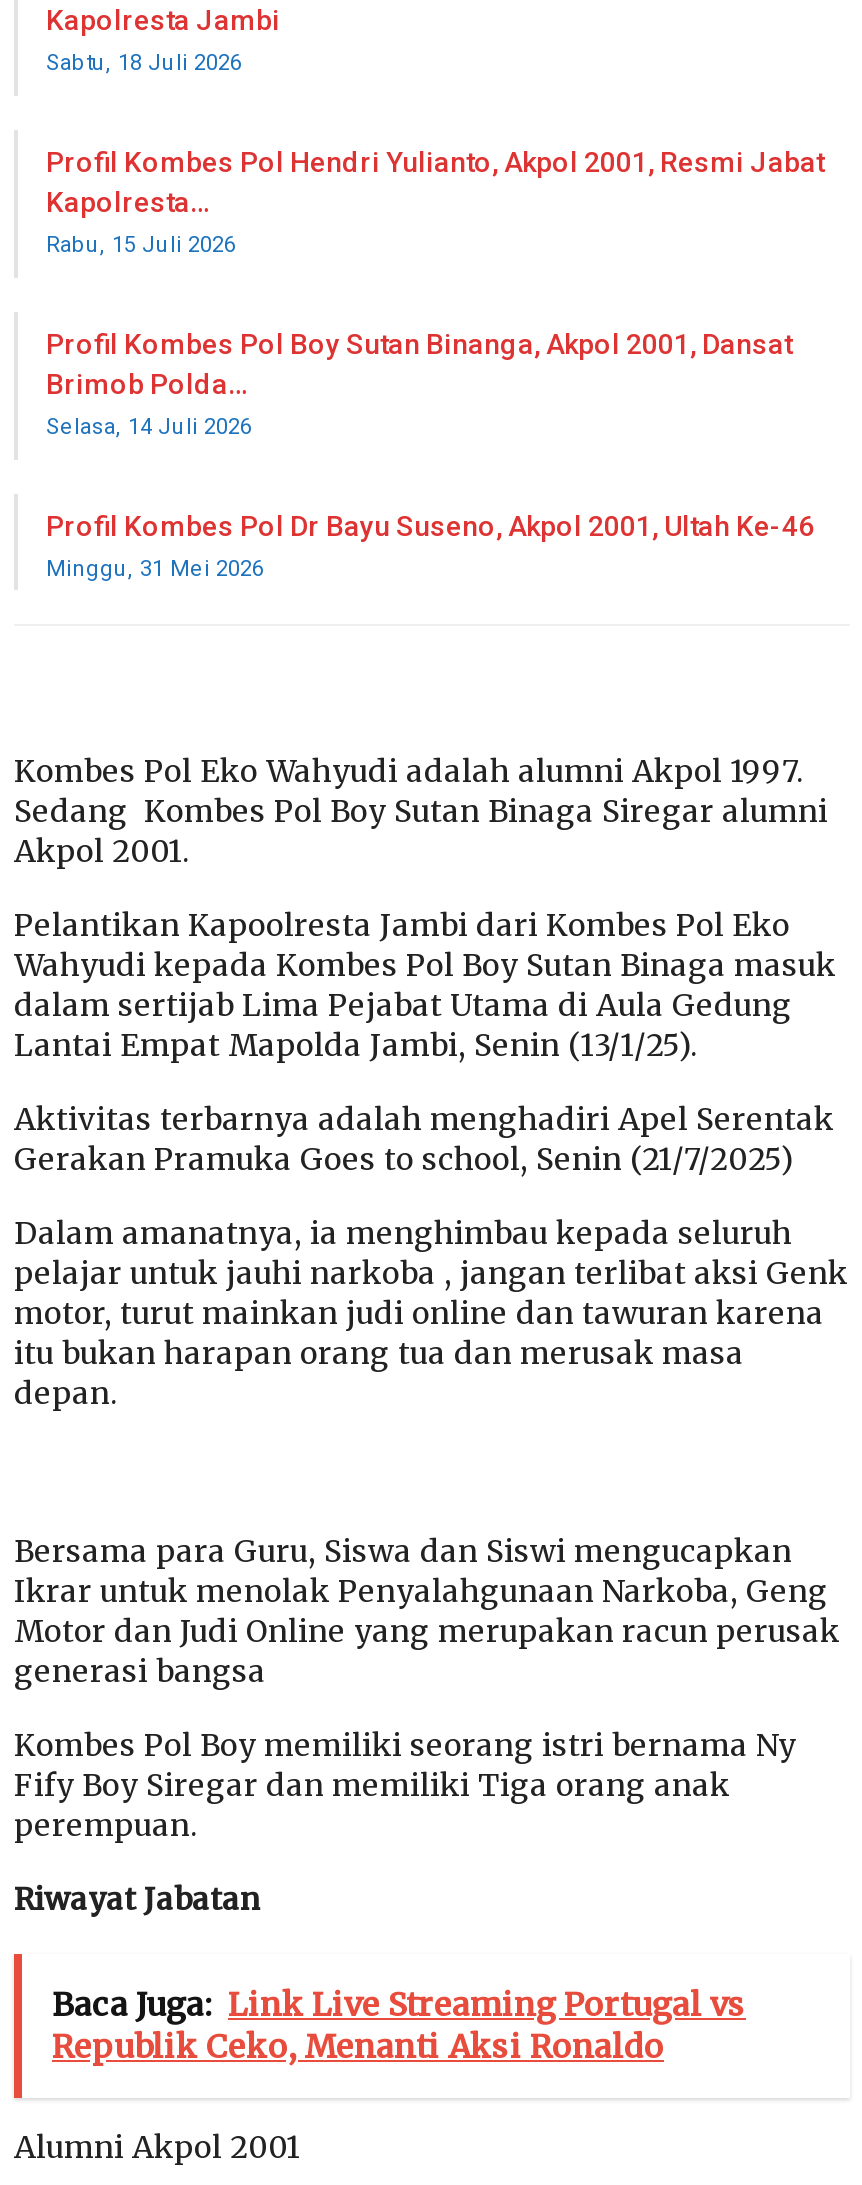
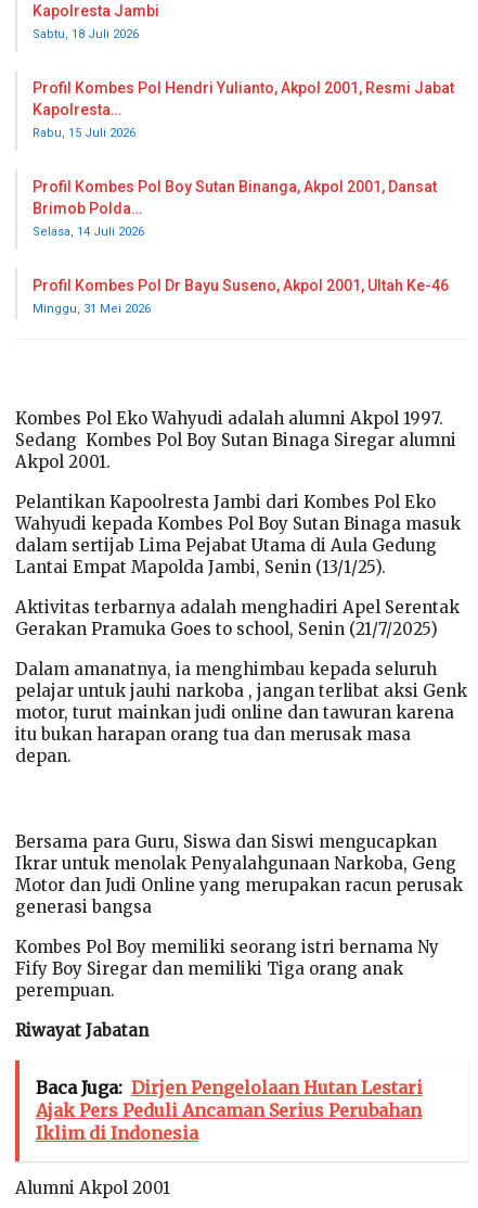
[52,1984,746,2066] Baca Juga: Link Live Streaming Portugal vs | Republik Ceko, Menanti Aksi Ronaldo -> [36,1077,423,1144] Baca Juga: Dirjen Pengelolaan Hutan Lestari | Ajak Pers Peduli Ancaman Serius Perubahan | Iklim di Indonesia

